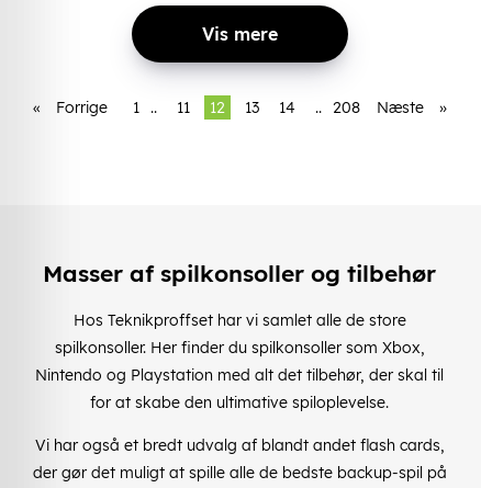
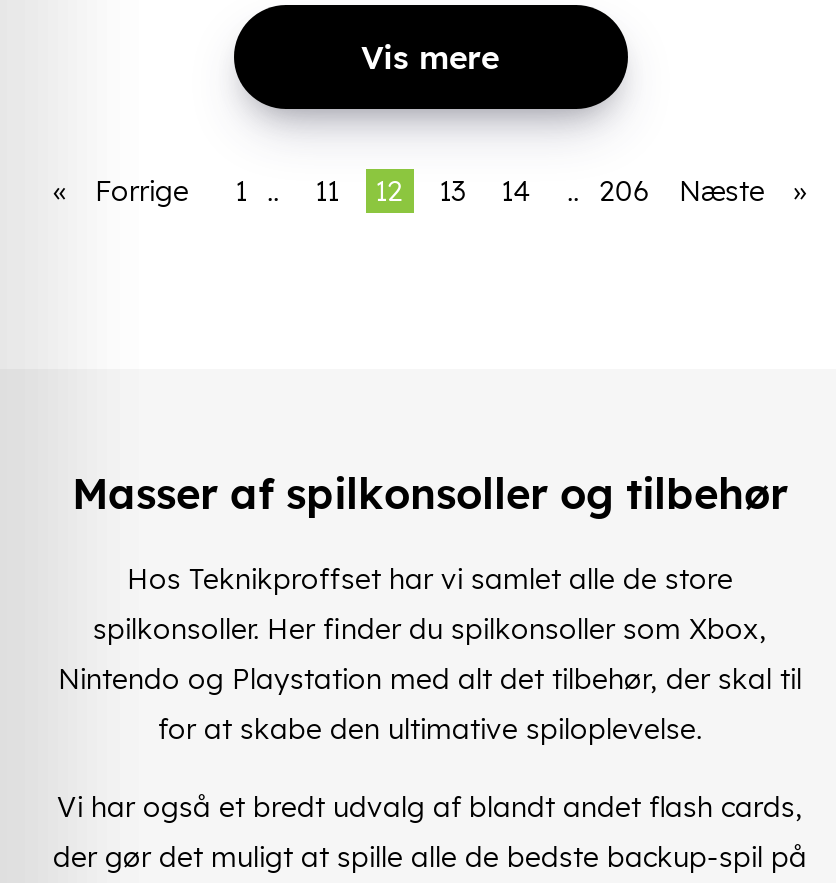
[315,97,360,117] .. 208 -> [567,173,649,209] .. 206

